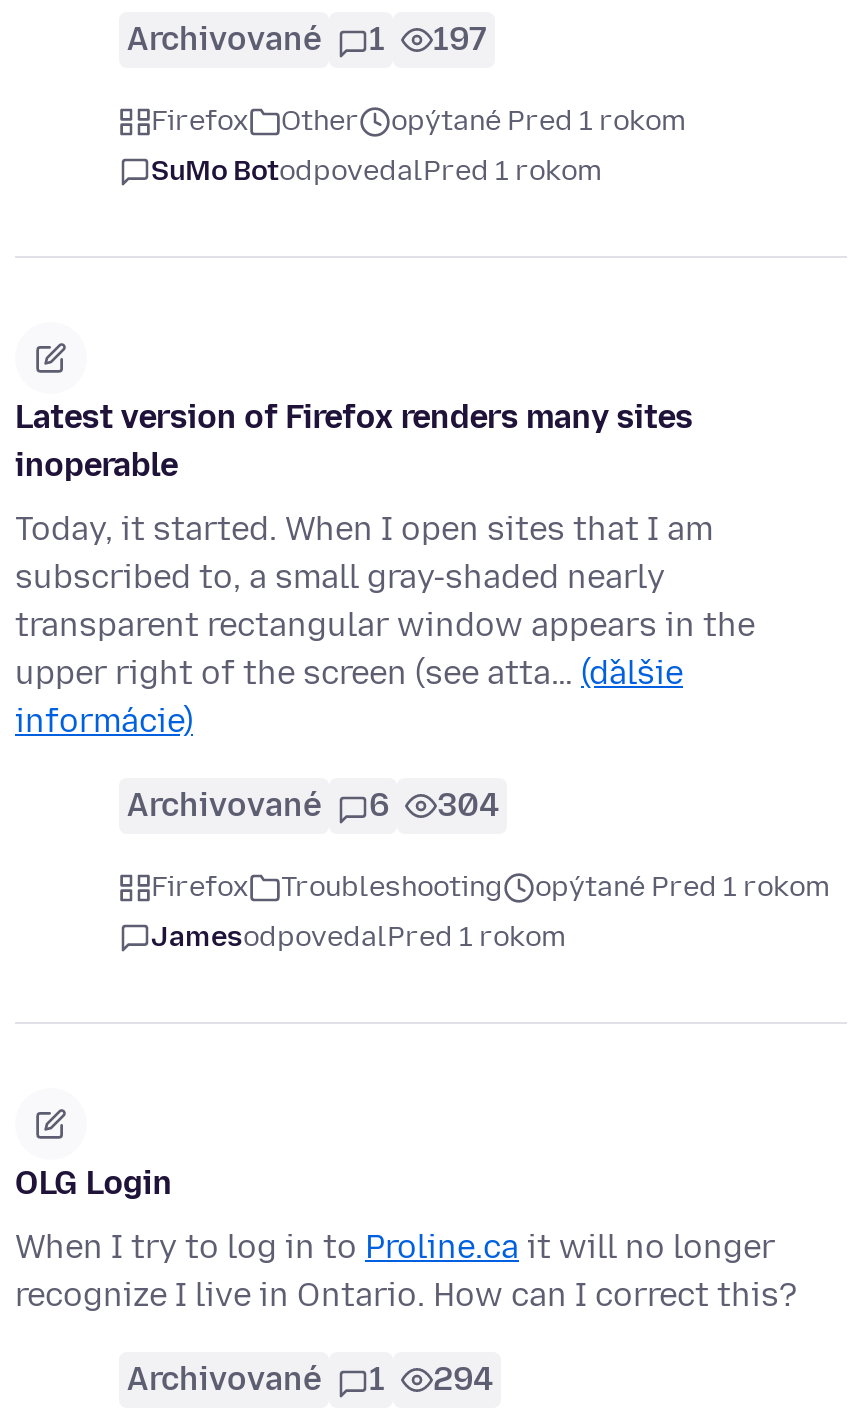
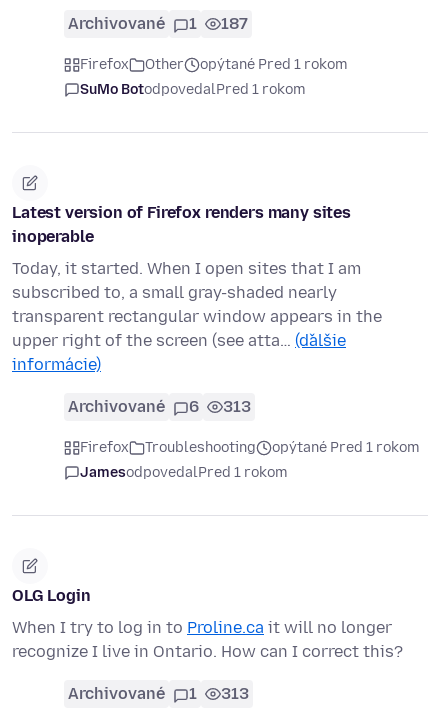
[127,21,487,59] Archivované 1 197 -> [68,14,248,33] Archivované 1 187
[127,787,499,825] Archivované 6 304 -> [68,397,251,416] Archivované 6 313
[127,1361,493,1399] Archivované 1 294 -> [68,684,249,703] Archivované 1 313

